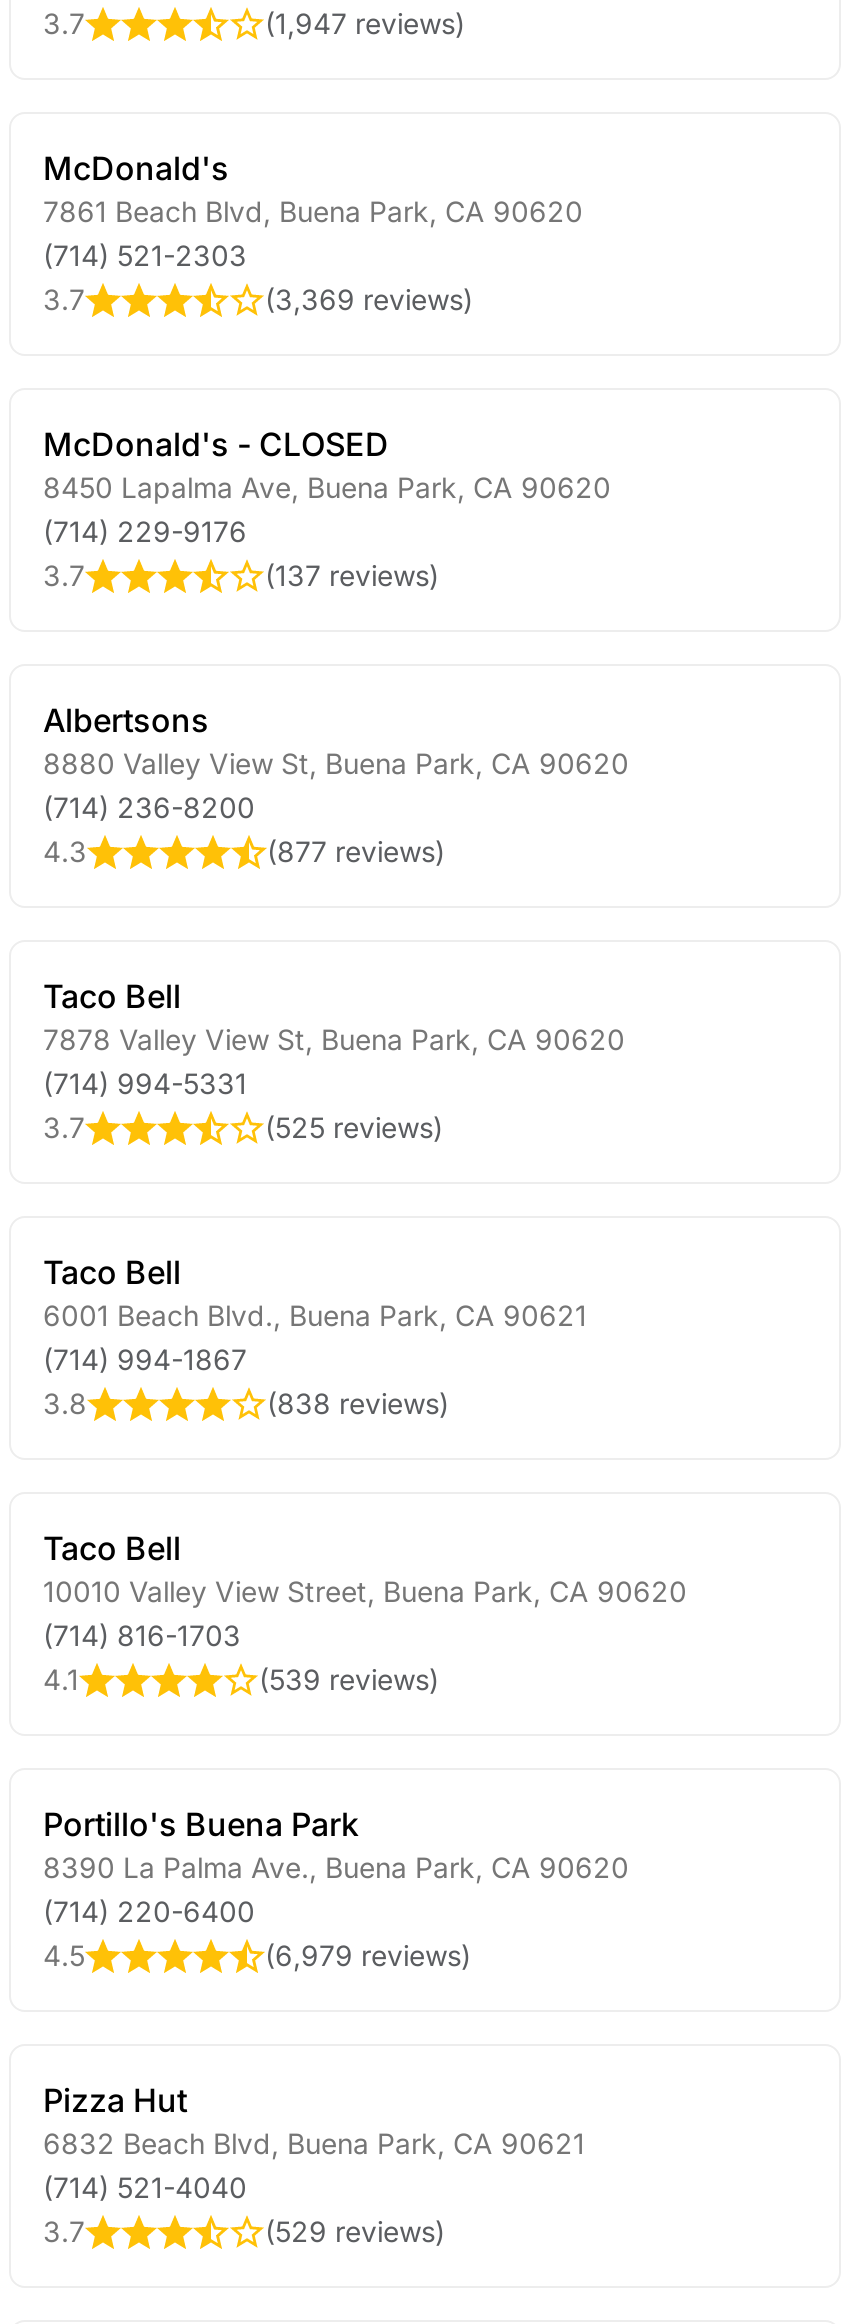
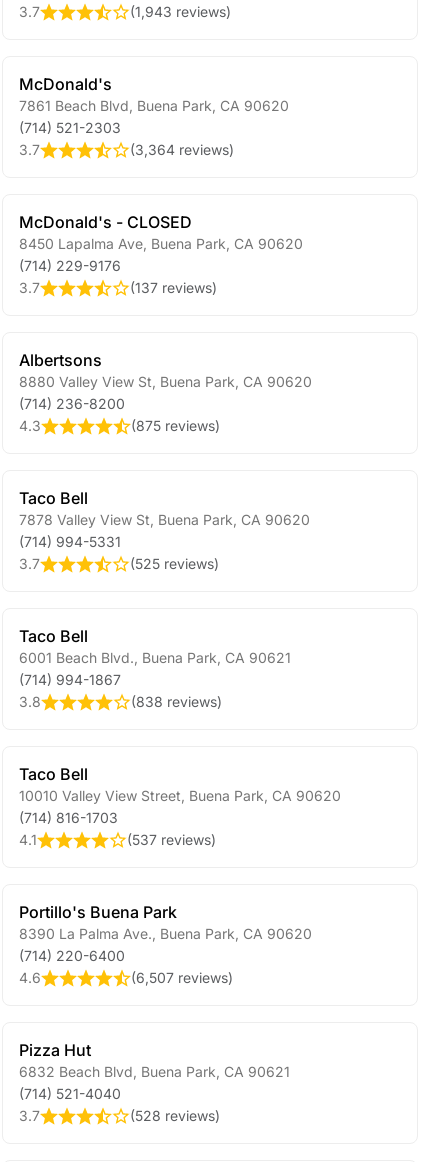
[265,6,465,40] (1,947 reviews) -> [130,3,231,20] (1,943 reviews)
[265,282,473,316] (3,369 reviews) -> [130,141,234,158] (3,364 reviews)
[267,834,445,868] (877 reviews) -> [131,417,220,434] (875 reviews)
[259,1662,439,1696] (539 reviews) -> [127,831,216,848] (537 reviews)
[43,1938,85,1972] 4.5 -> [19,969,41,986] 4.6
[265,1938,471,1972] (6,979 reviews) -> [131,969,233,986] (6,507 reviews)
[265,2214,445,2248] (529 reviews) -> [130,1107,220,1124] (528 reviews)

